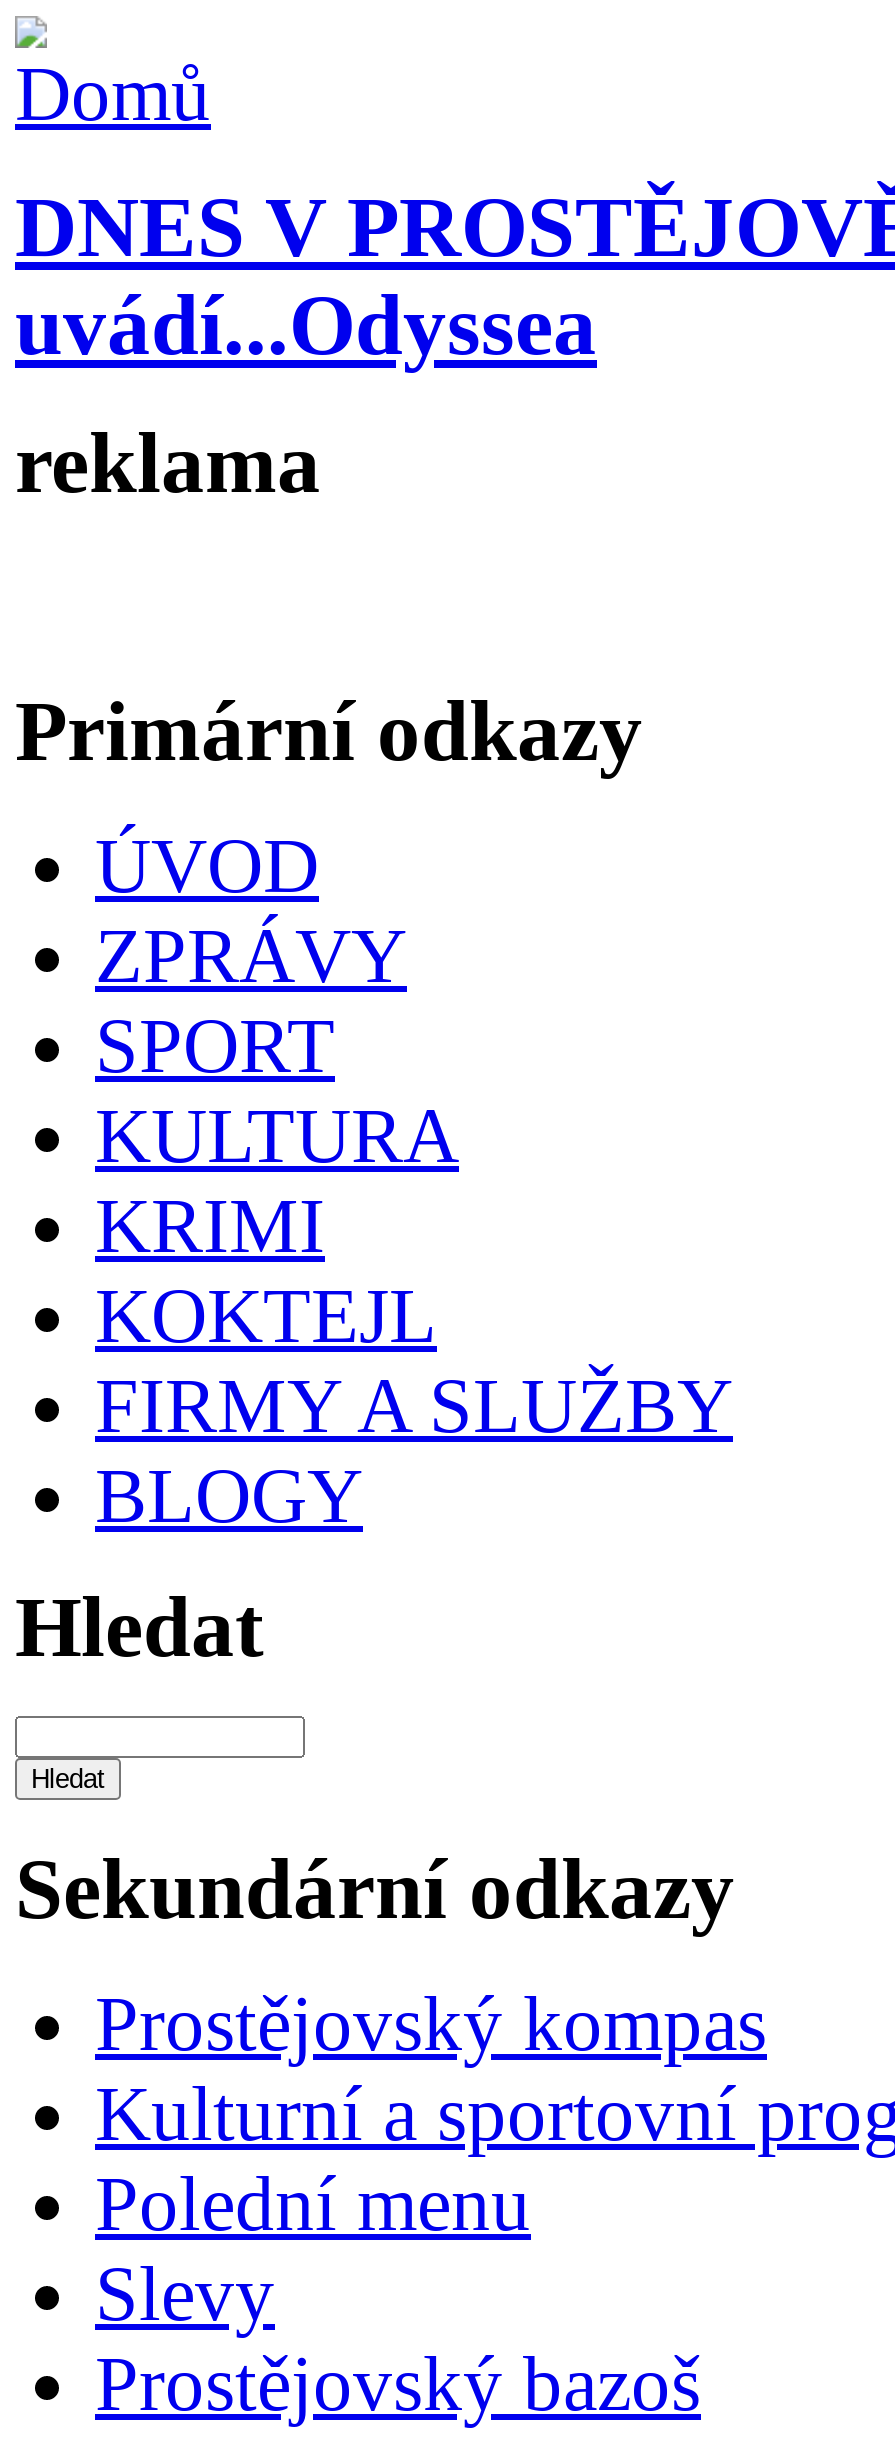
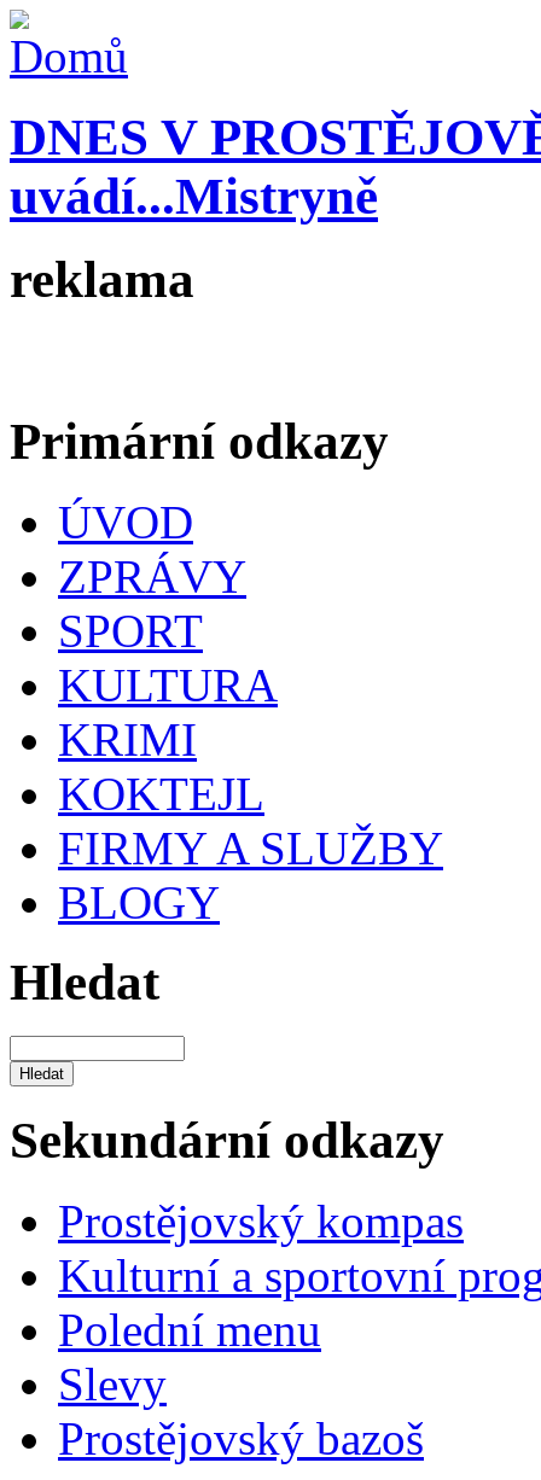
[15,278,597,372] uvádí...Odyssea -> [10,168,378,224] uvádí...Mistryně

